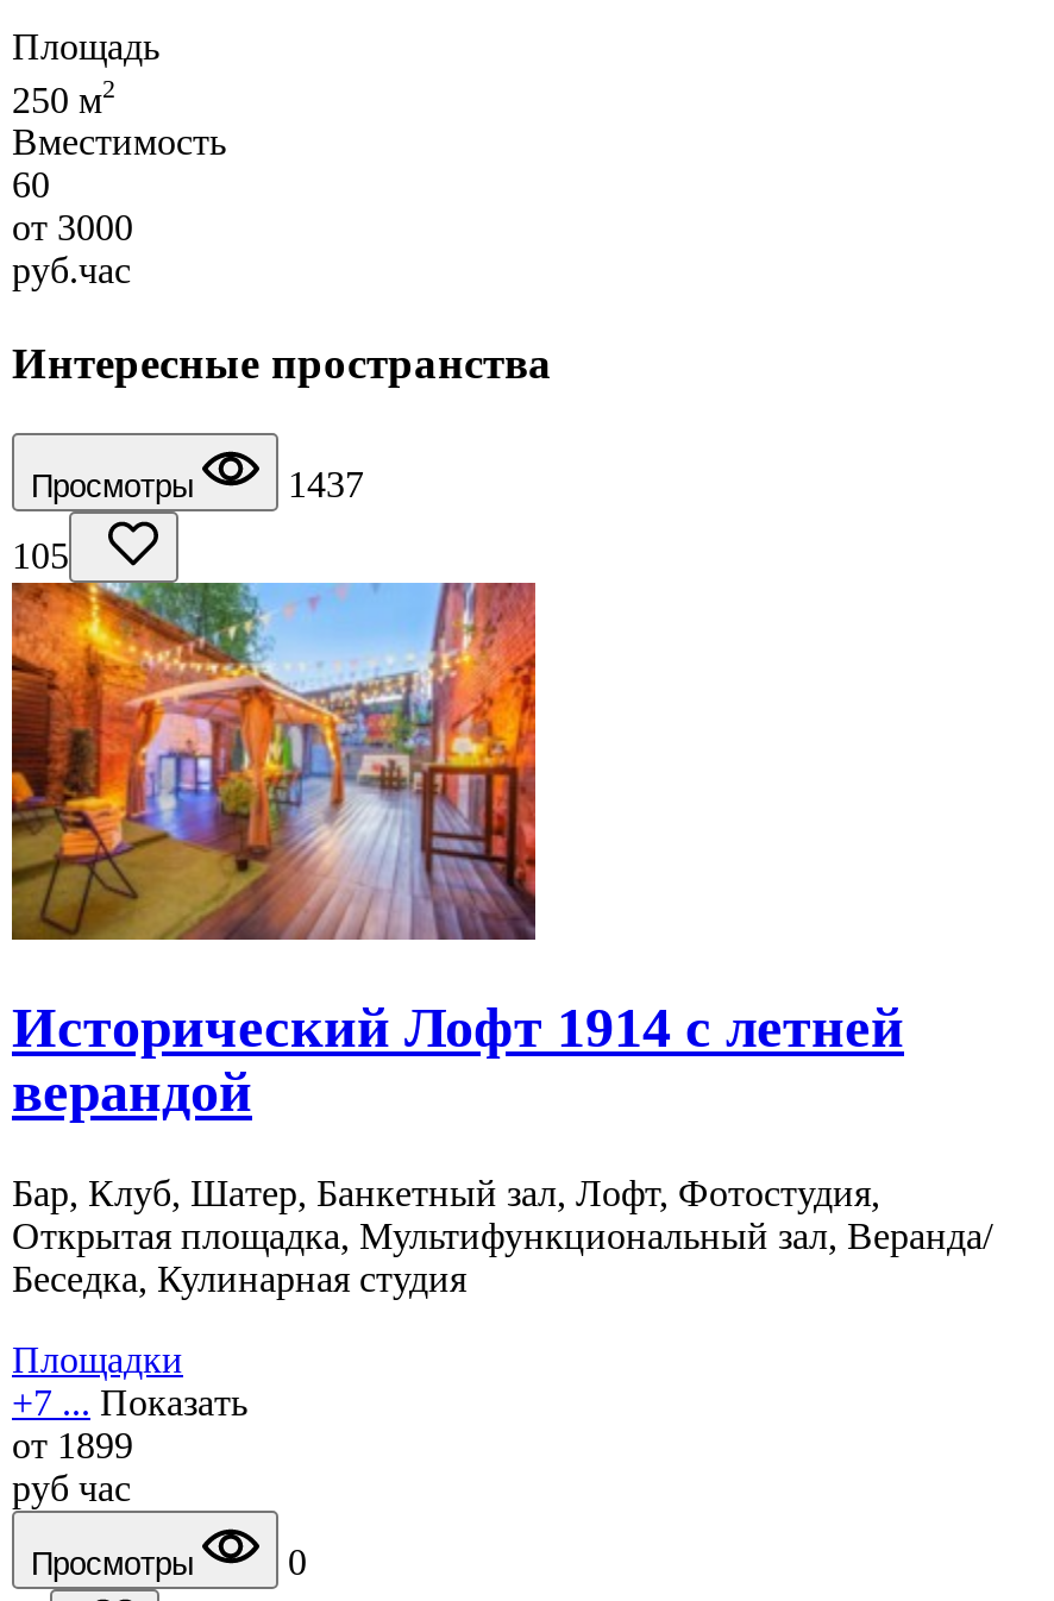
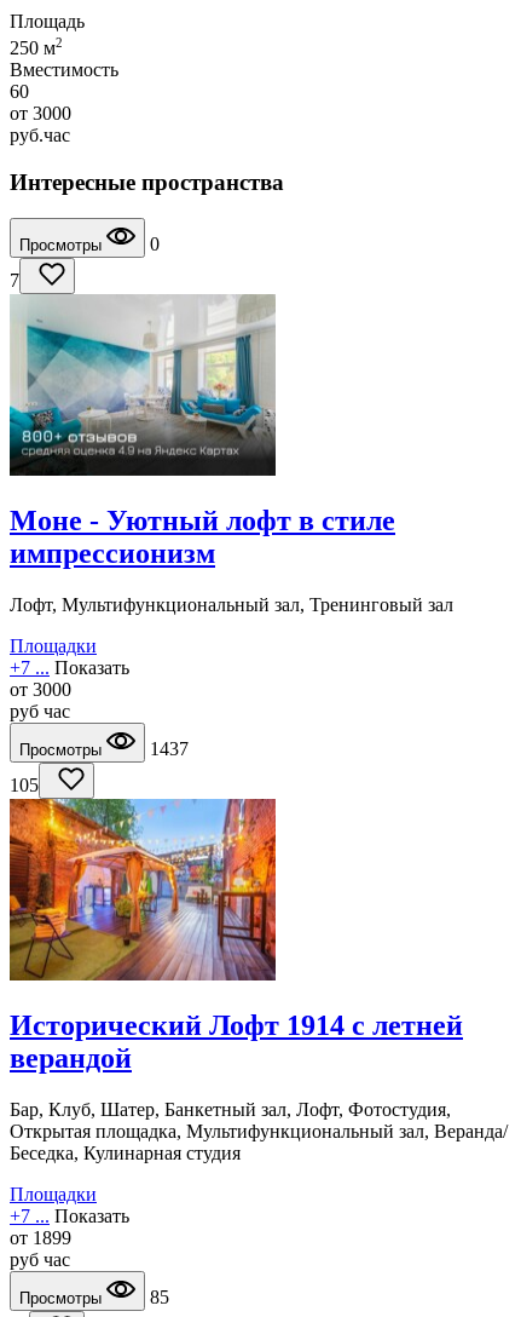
none -> [8,234,277,477] [image] | 0 | 7
none -> [10,505,453,759] Моне - Уютный лофт в стиле | импрессионизм | Лофт, Мультифункциональный зал, Тренинговый зал | Площадки | +7 ... Показать | от 3000 | руб час | Просмотры
[288,1542,307,1583] 0 -> [150,1287,169,1307] 85

